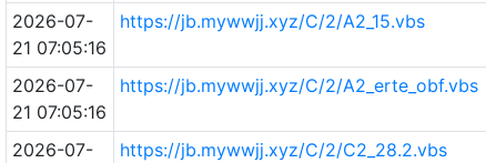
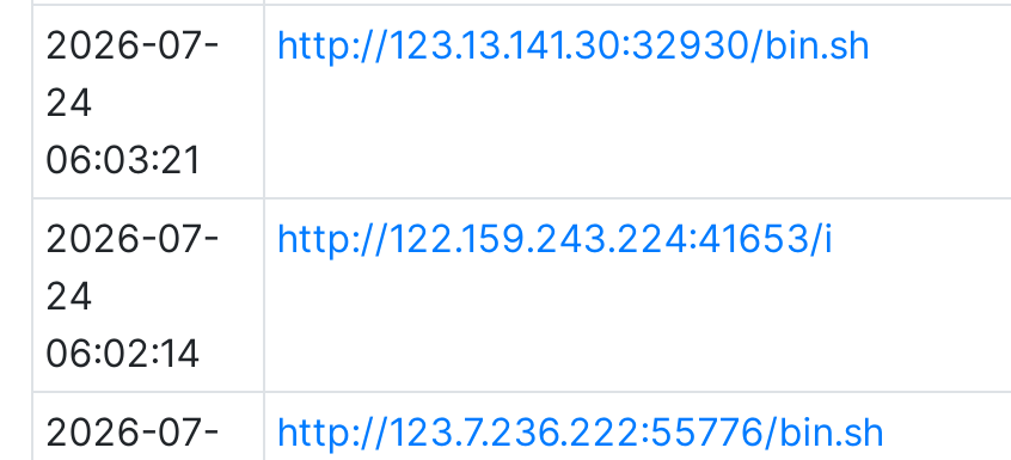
[120,10,425,32] https://jb.mywwjj.xyz/C/2/A2_15.vbs -> [277,20,870,68] http://123.13.141.30:32930/bin.sh
[12,37,106,59] 21 07:05:16 -> [45,78,200,183] 24 | 06:03:21
[120,74,478,96] https://jb.mywwjj.xyz/C/2/A2_erte_obf.vbs -> [277,214,834,262] http://122.159.243.224:41653/i
[12,101,106,123] 21 07:05:16 -> [45,271,200,376] 24 | 06:02:14
[120,139,447,161] https://jb.mywwjj.xyz/C/2/C2_28.2.vbs -> [277,407,884,455] http://123.7.236.222:55776/bin.sh

